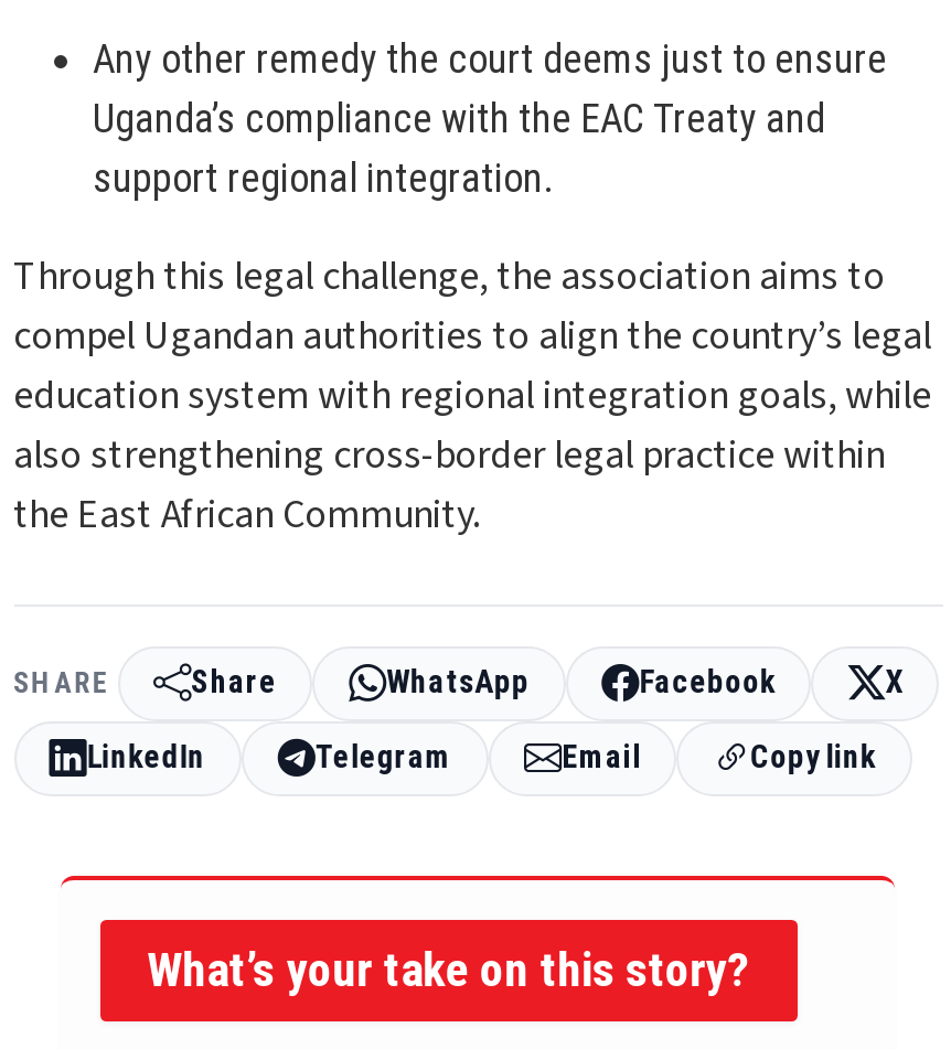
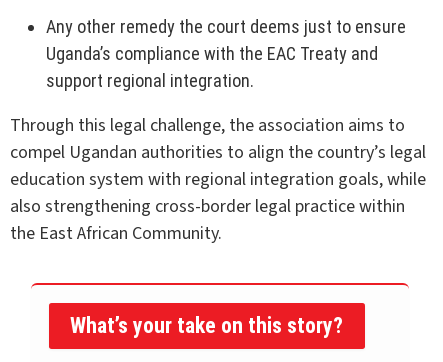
[13,663,903,775] SHARE | Share | WhatsApp | Facebook | X | LinkedIn | Telegram | Email | Copy link -> none

